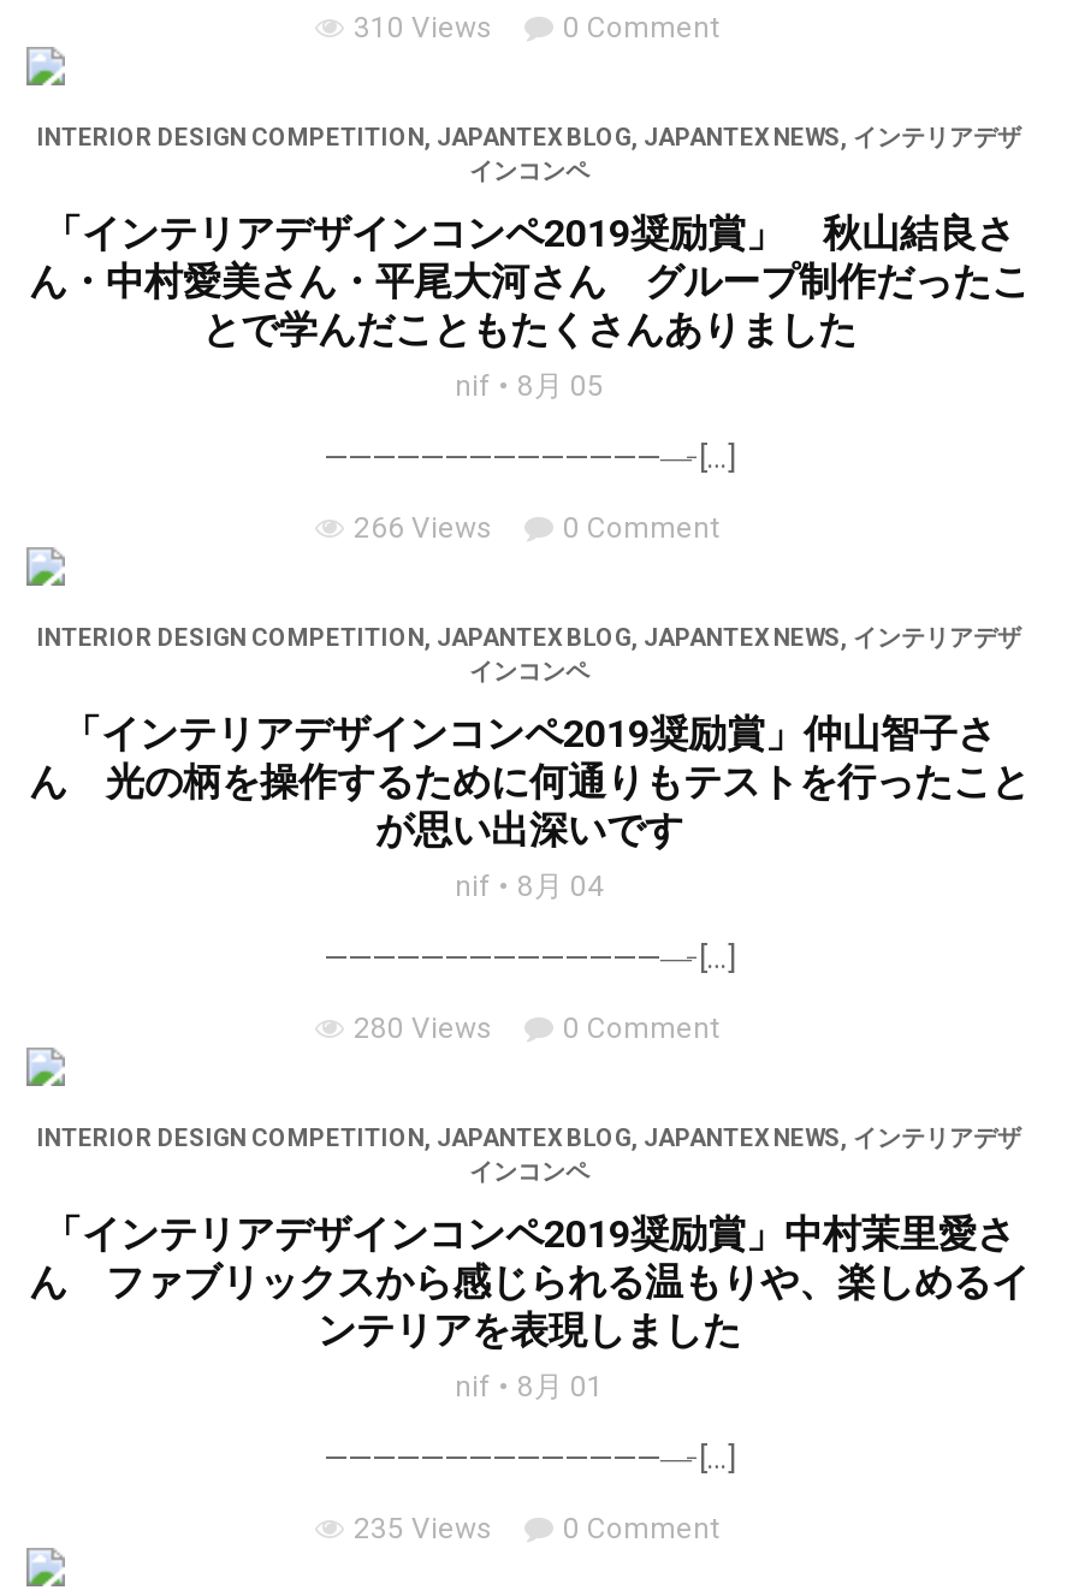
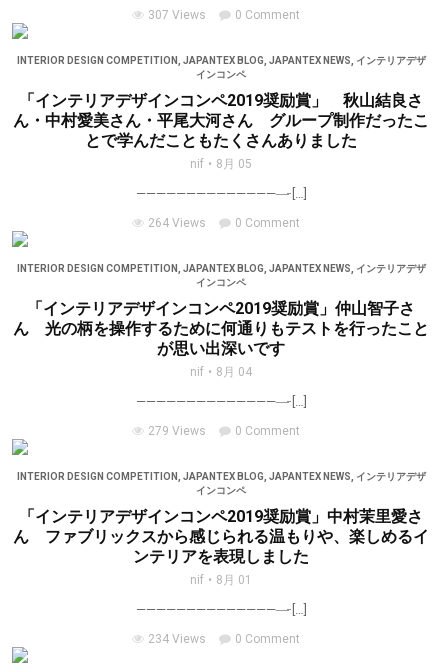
[354,11,493,45] 310 Views -> [148,8,206,22] 307 Views
[354,512,493,545] 266 Views -> [148,216,206,230] 264 Views
[354,1012,493,1046] 280 Views -> [148,424,206,438] 279 Views
[354,1512,493,1546] 235 Views -> [148,632,206,646] 234 Views

